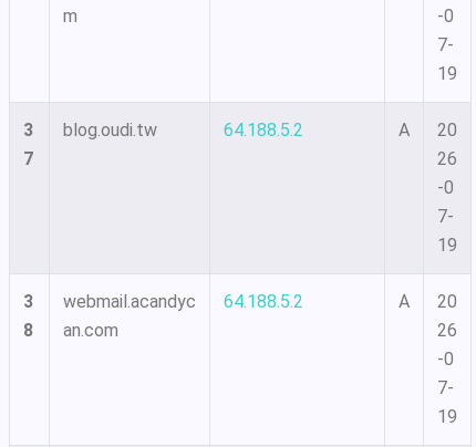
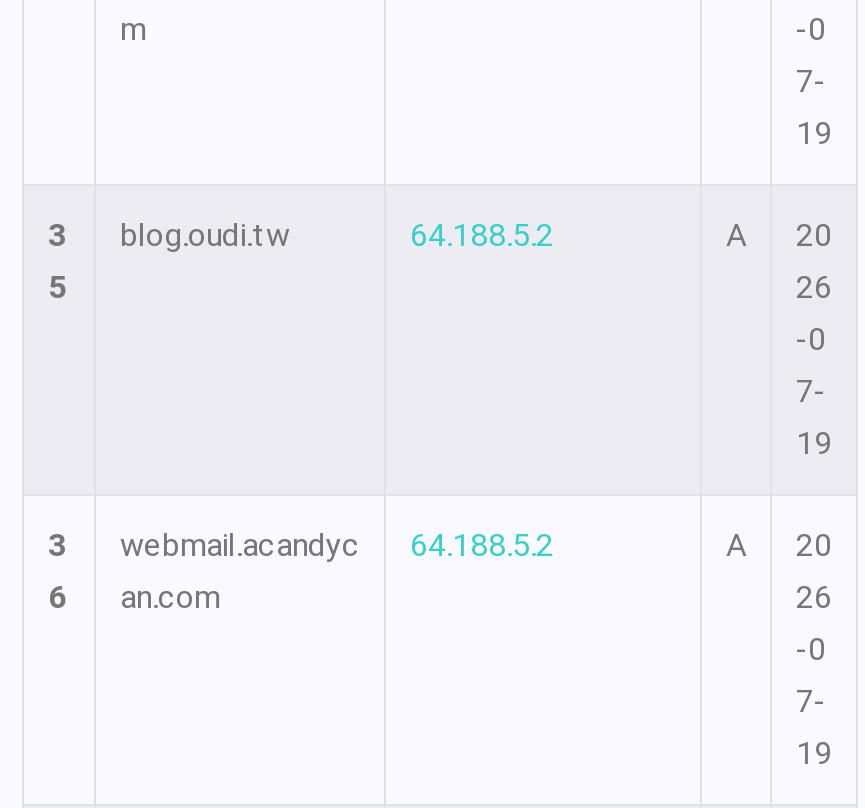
[23,148,33,169] 7 -> [48,268,66,306] 5
[23,320,118,341] 8 an.com -> [48,578,220,616] 6 an.com

